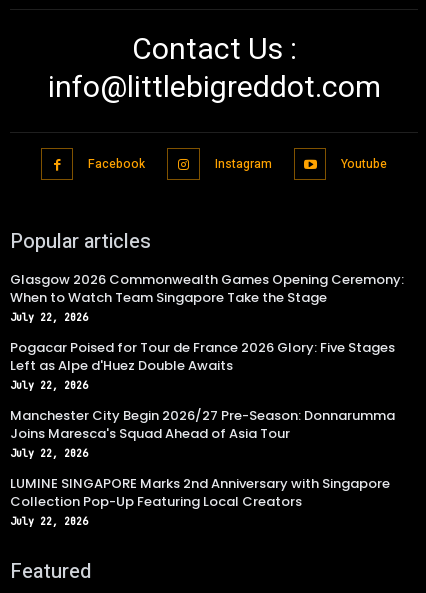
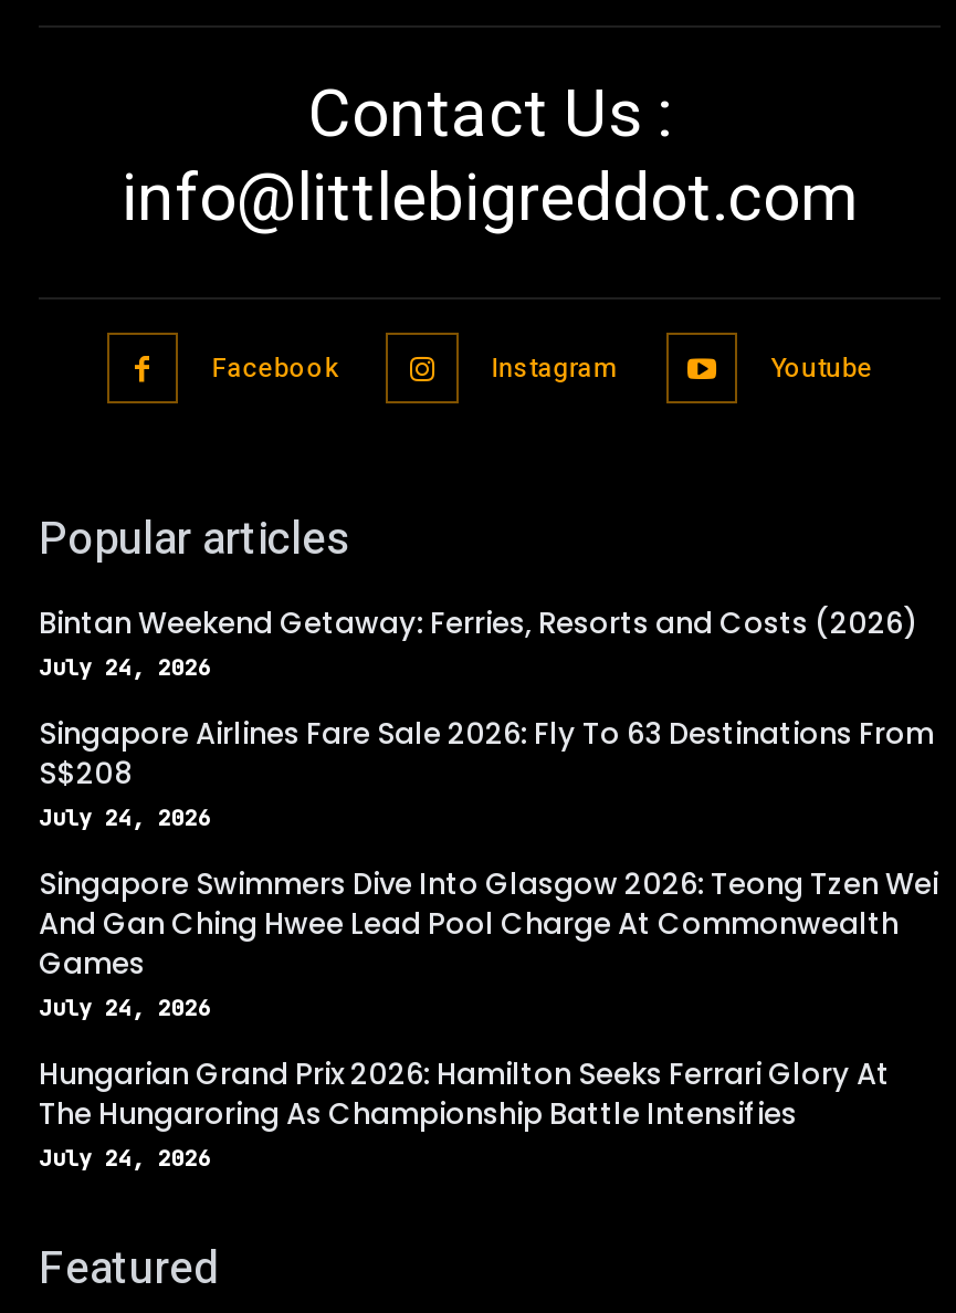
[10,270,404,324] Glasgow 2026 Commonwealth Games Opening Ceremony: | When to Watch Team Singapore Take the Stage | July 22, 2026 -> [39,602,916,681] Bintan Weekend Getaway: Ferries, Resorts and Costs (2026) | July 24, 2026
[10,338,395,392] Pogacar Poised for Tour de France 2026 Glory: Five Stages | Left as Alpe d'Huez Double Awaits | July 22, 2026 -> [39,712,934,832] Singapore Airlines Fare Sale 2026: Fly To 63 Destinations From | S$208 | July 24, 2026
[10,406,395,460] Manchester City Begin 2026/27 Pre-Season: Donnarumma | Joins Maresca's Squad Ahead of Asia Tour | July 22, 2026 -> [39,863,938,1022] Singapore Swimmers Dive Into Glasgow 2026: Teong Tzen Wei | And Gan Ching Hwee Lead Pool Charge At Commonwealth | Games | July 24, 2026
[10,474,390,528] LUMINE SINGAPORE Marks 2nd Anniversary with Singapore | Collection Pop-Up Featuring Local Creators | July 22, 2026 -> [39,1053,890,1172] Hungarian Grand Prix 2026: Hamilton Seeks Ferrari Glory At | The Hungaroring As Championship Battle Intensifies | July 24, 2026

